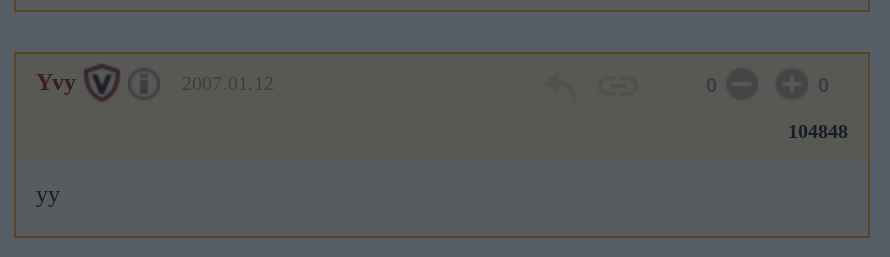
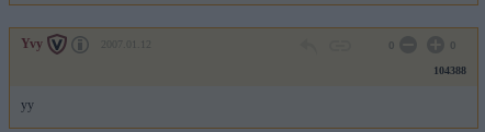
[788,120,848,142] 104848 -> [433,64,466,76] 104388

